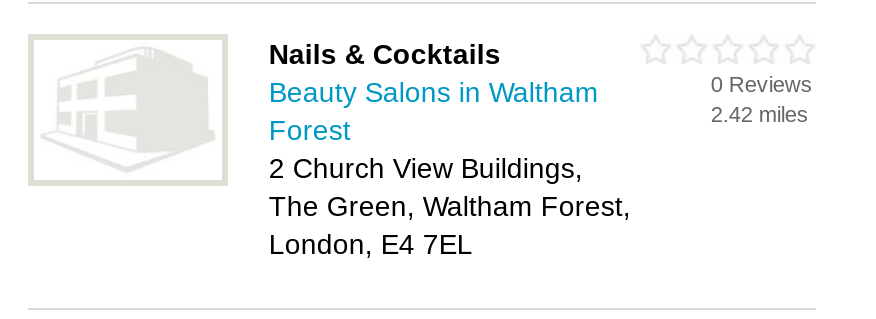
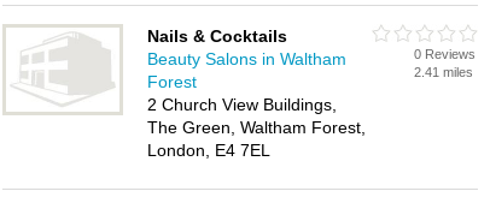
[711,102,809,126] 2.42 miles -> [414,65,474,79] 2.41 miles

